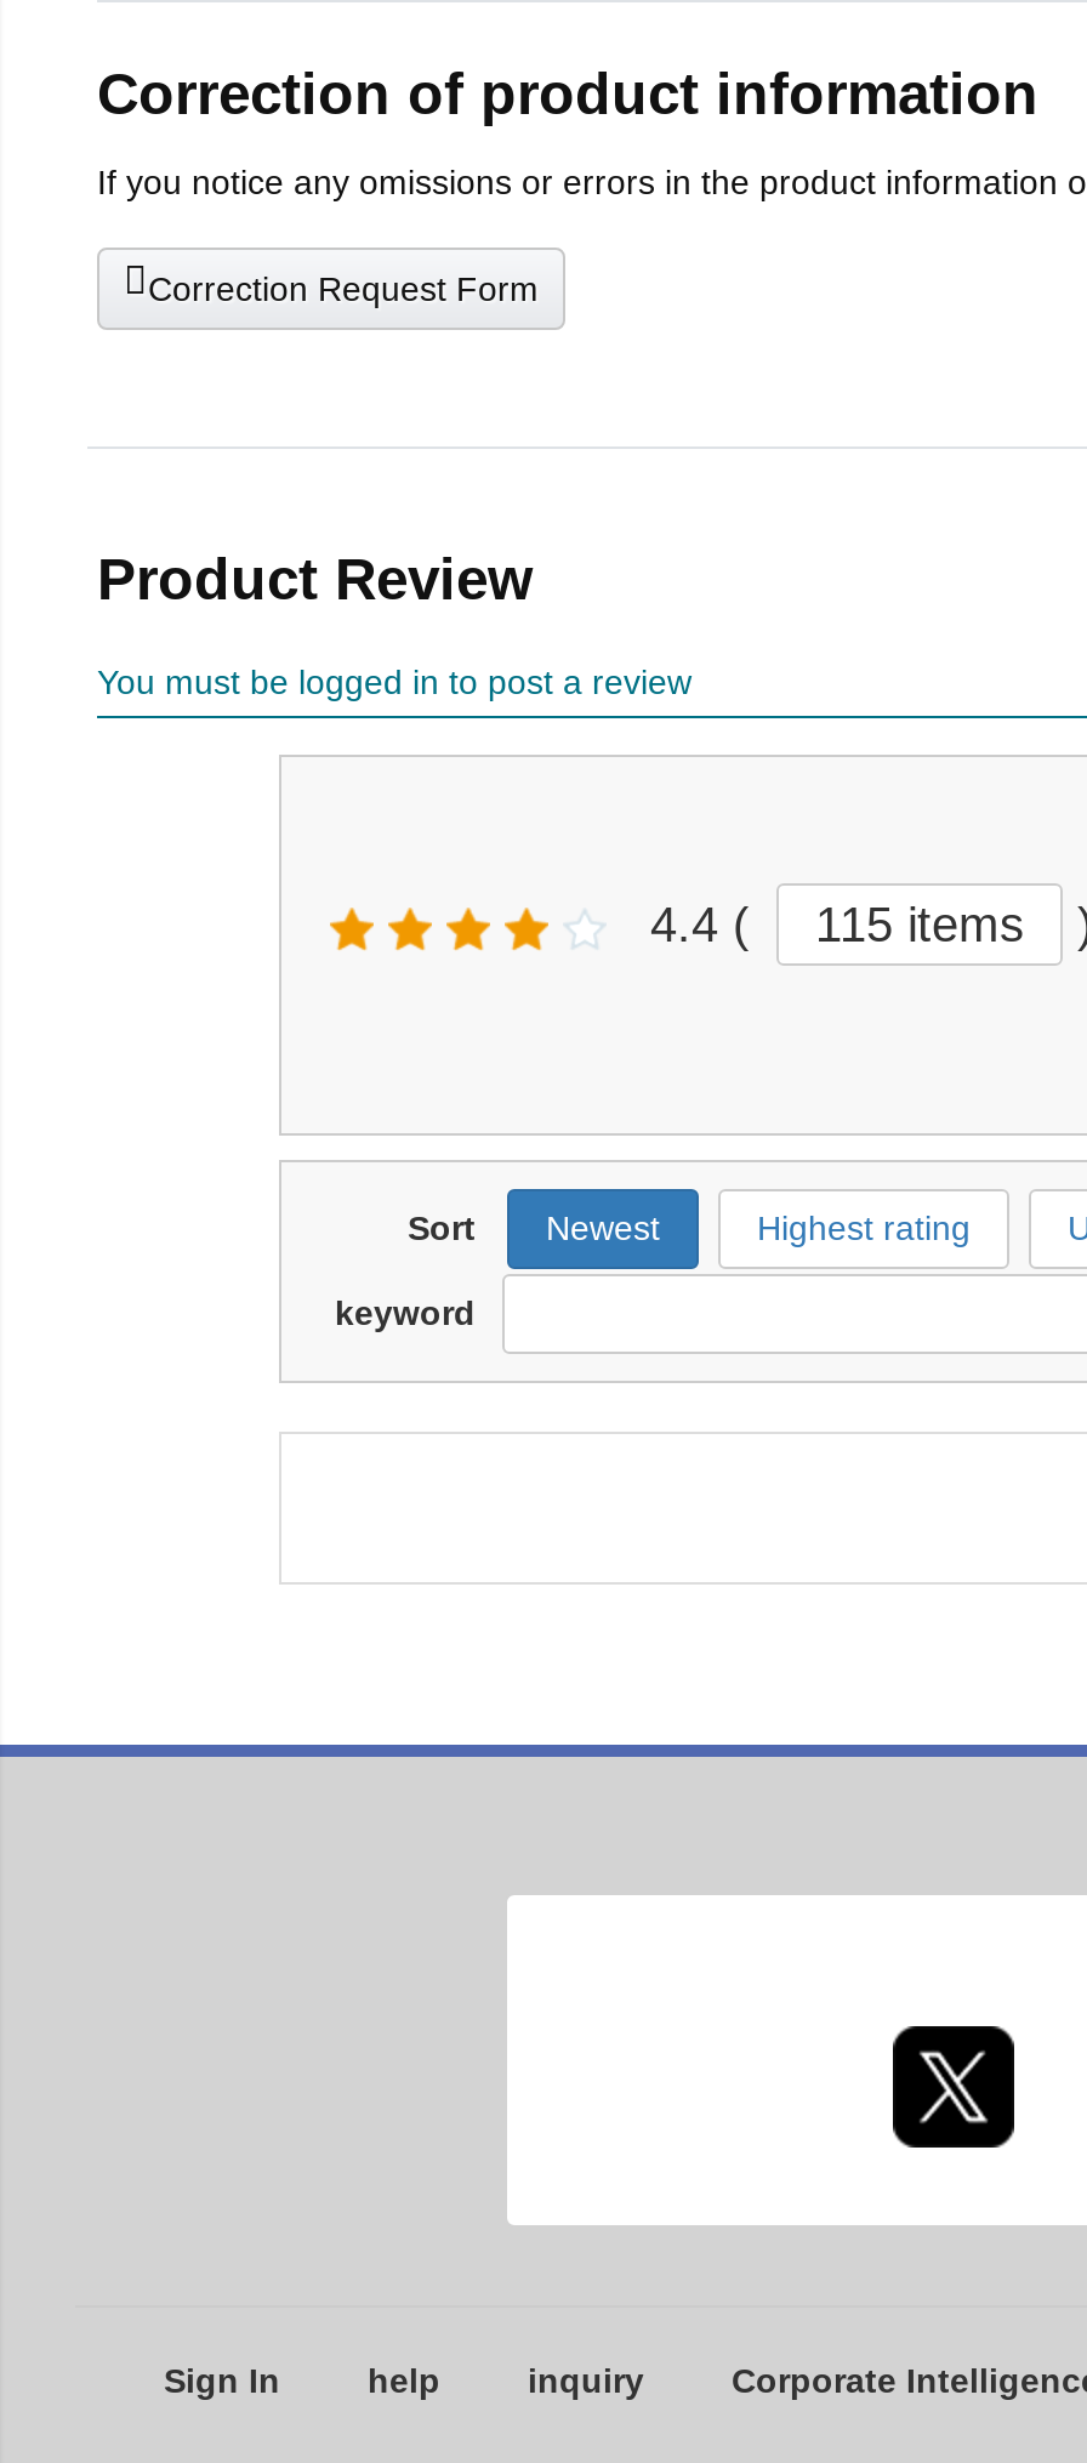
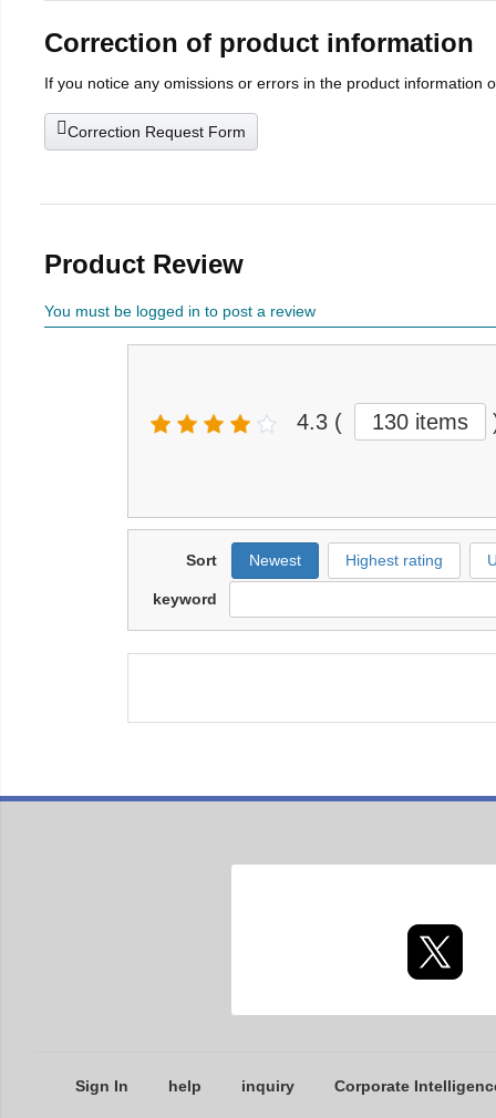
[636,898,764,952] 4.4 ( -> [290,410,349,434] 4.3 (
[815,898,1024,952] 115 items -> [372,410,468,434] 130 items

